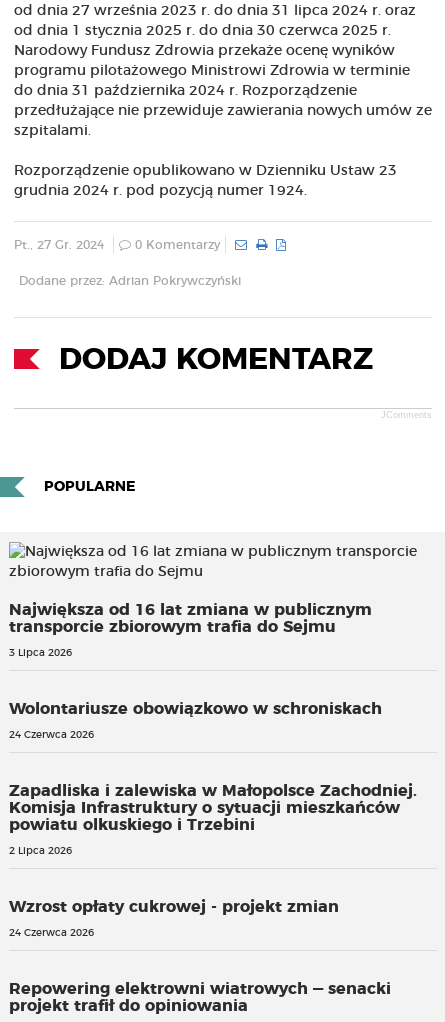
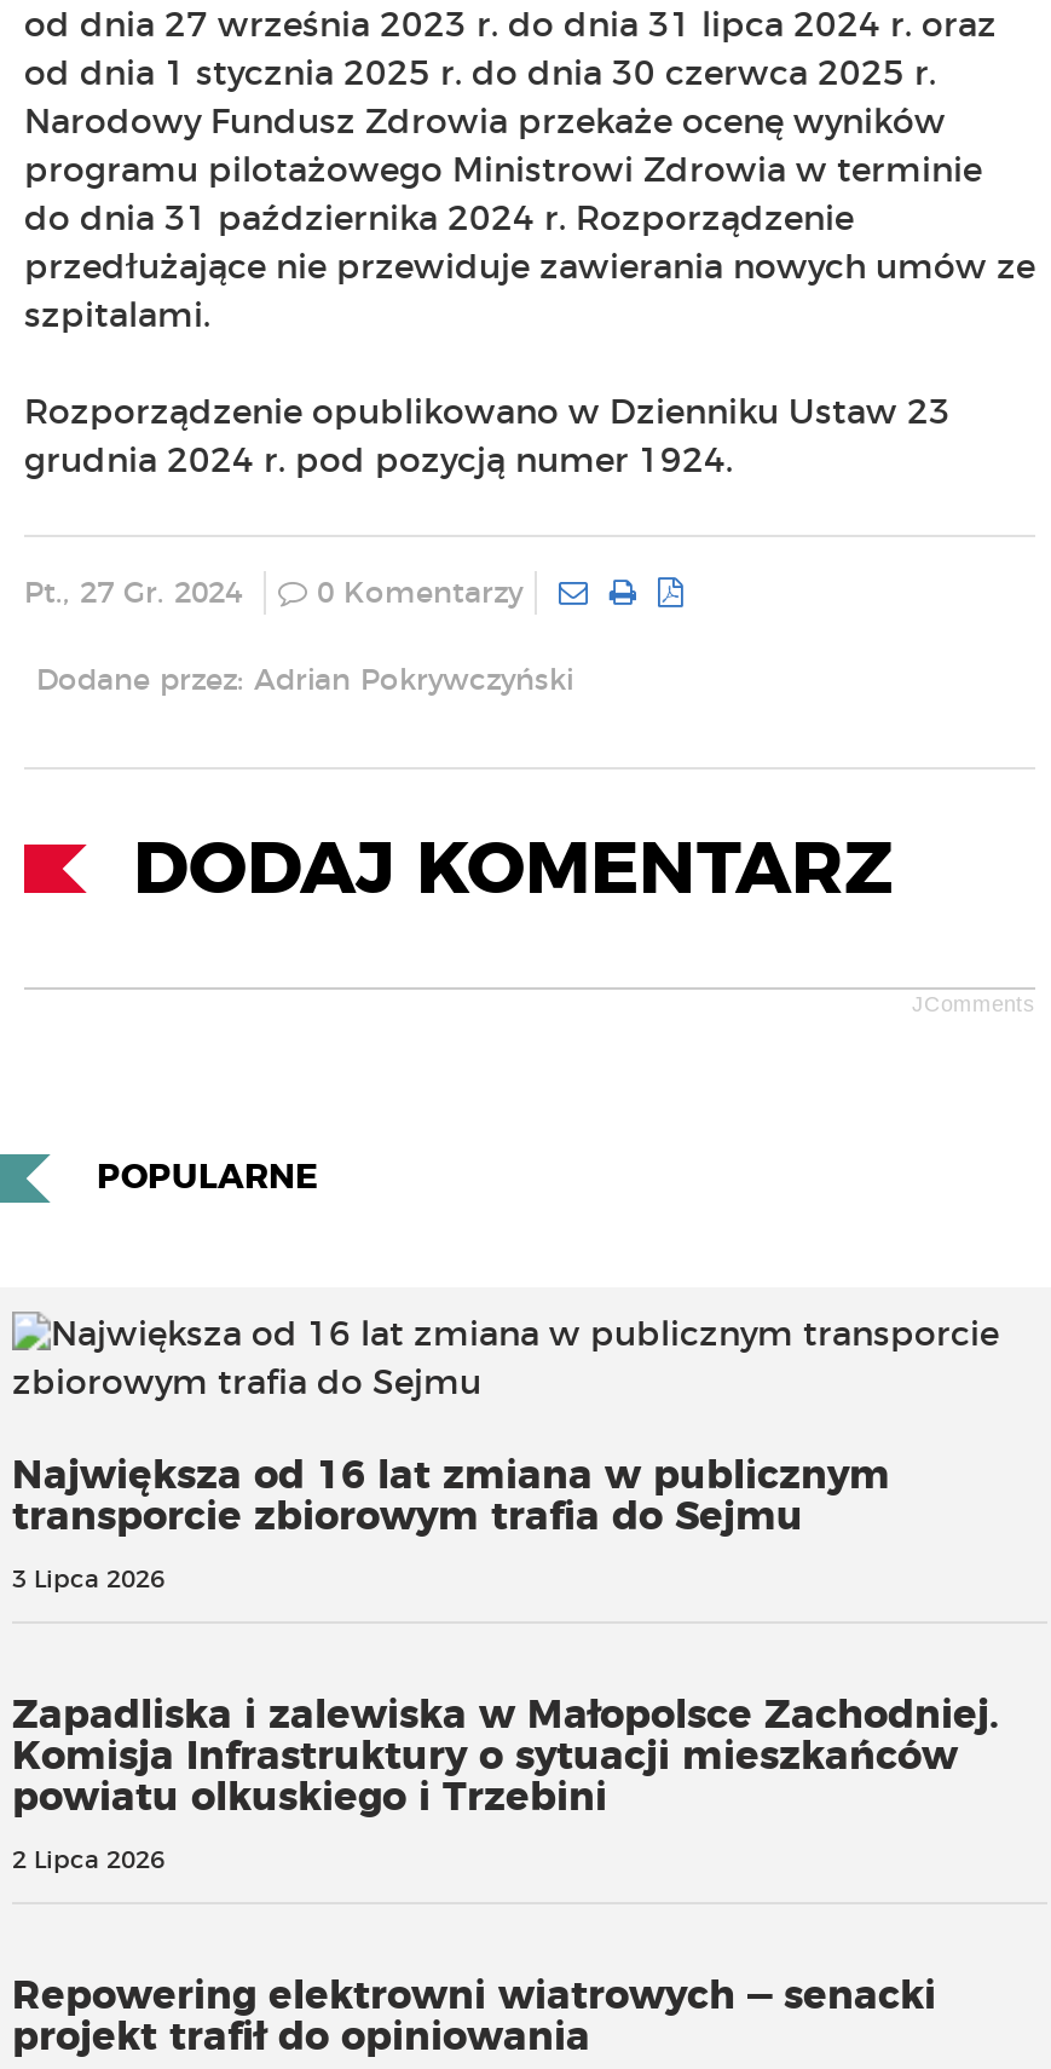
[9,701,382,740] Wolontariusze obowiązkowo w schroniskach | 24 Czerwca 2026 -> none
[9,899,339,938] Wzrost opłaty cukrowej - projekt zmian | 24 Czerwca 2026 -> none

